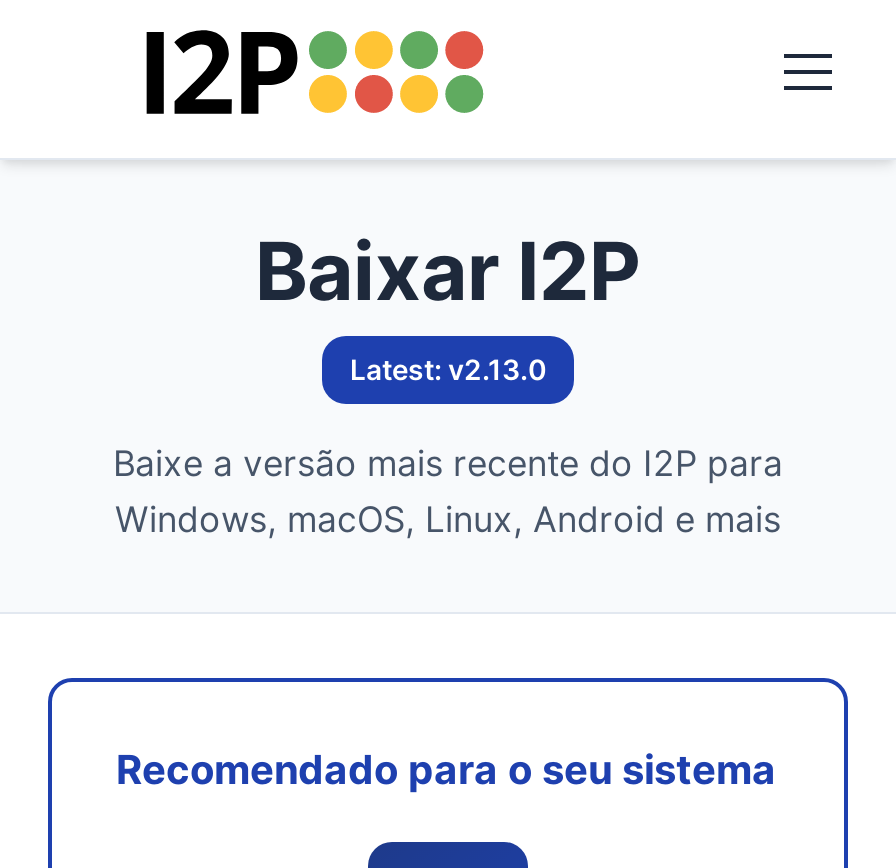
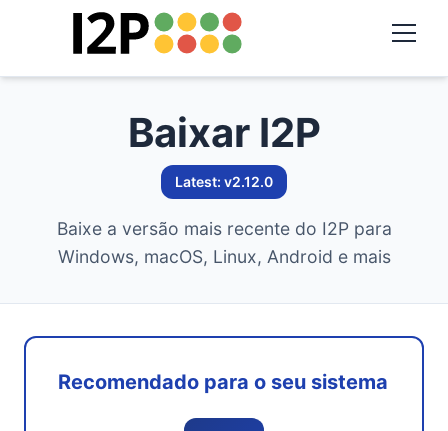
[350,352,546,386] Latest: v2.13.0 -> [175,173,273,190] Latest: v2.12.0

